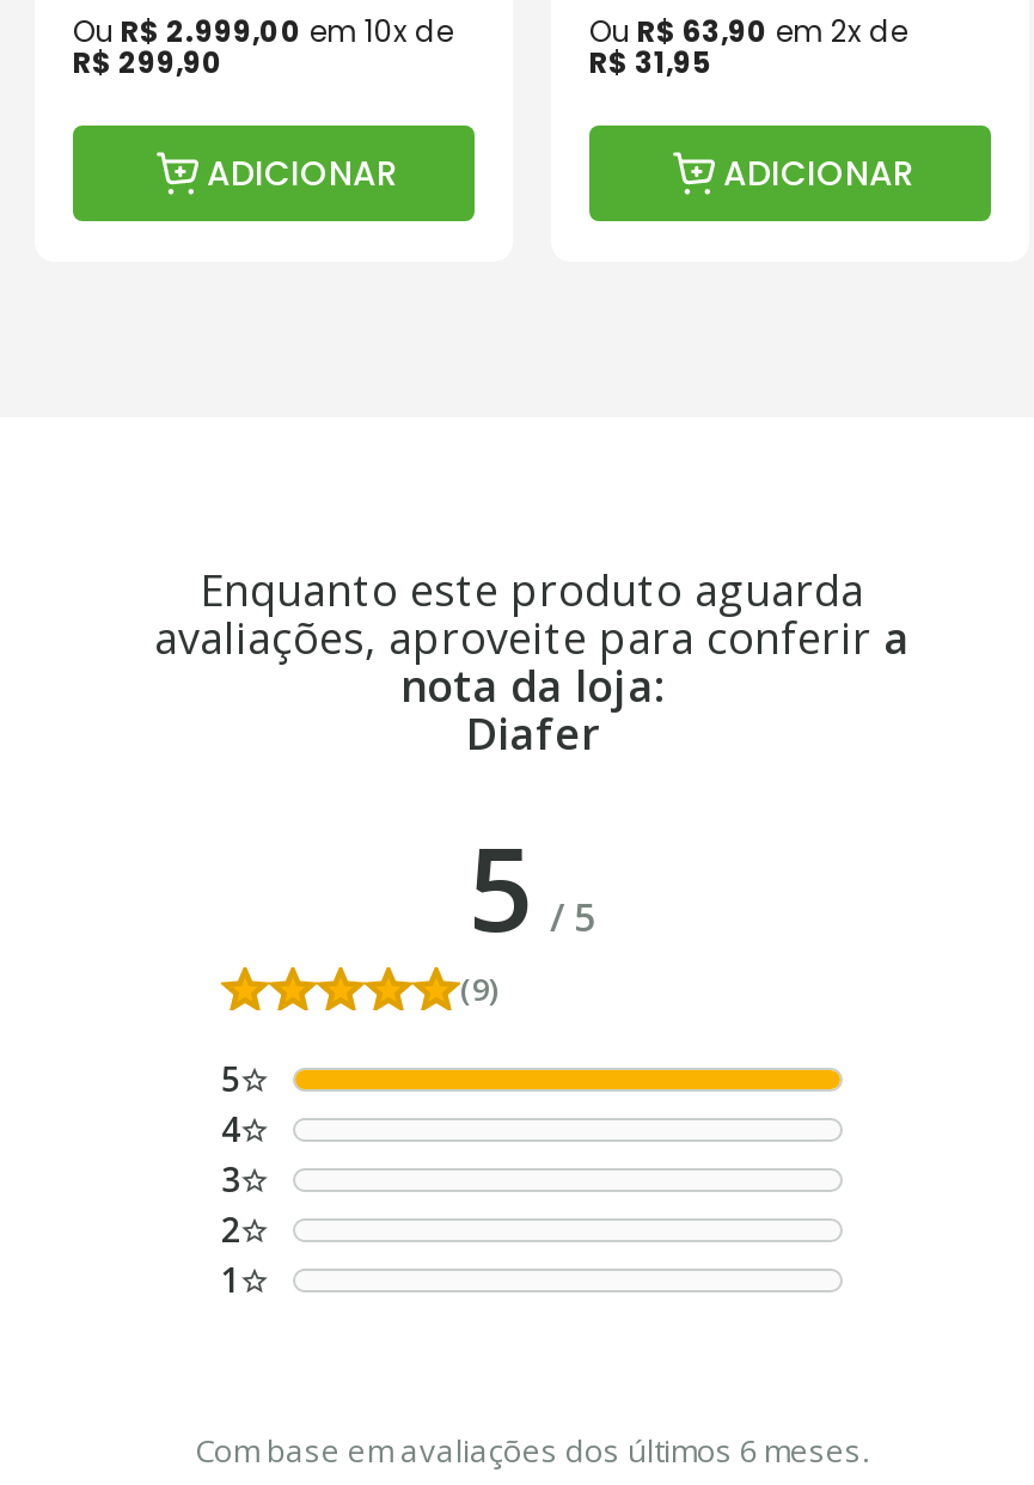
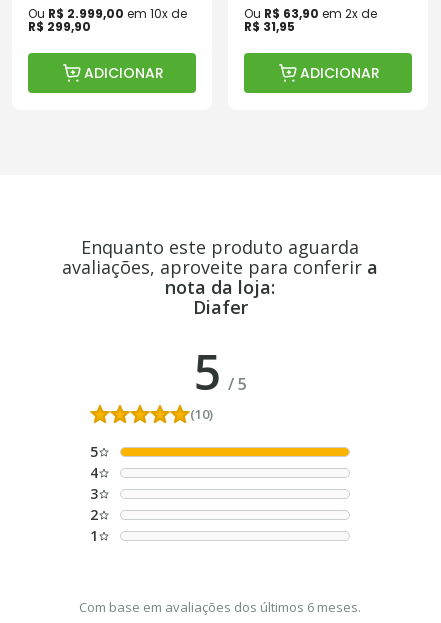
[460,966,498,1009] (9) -> [190,404,213,422] (10)

